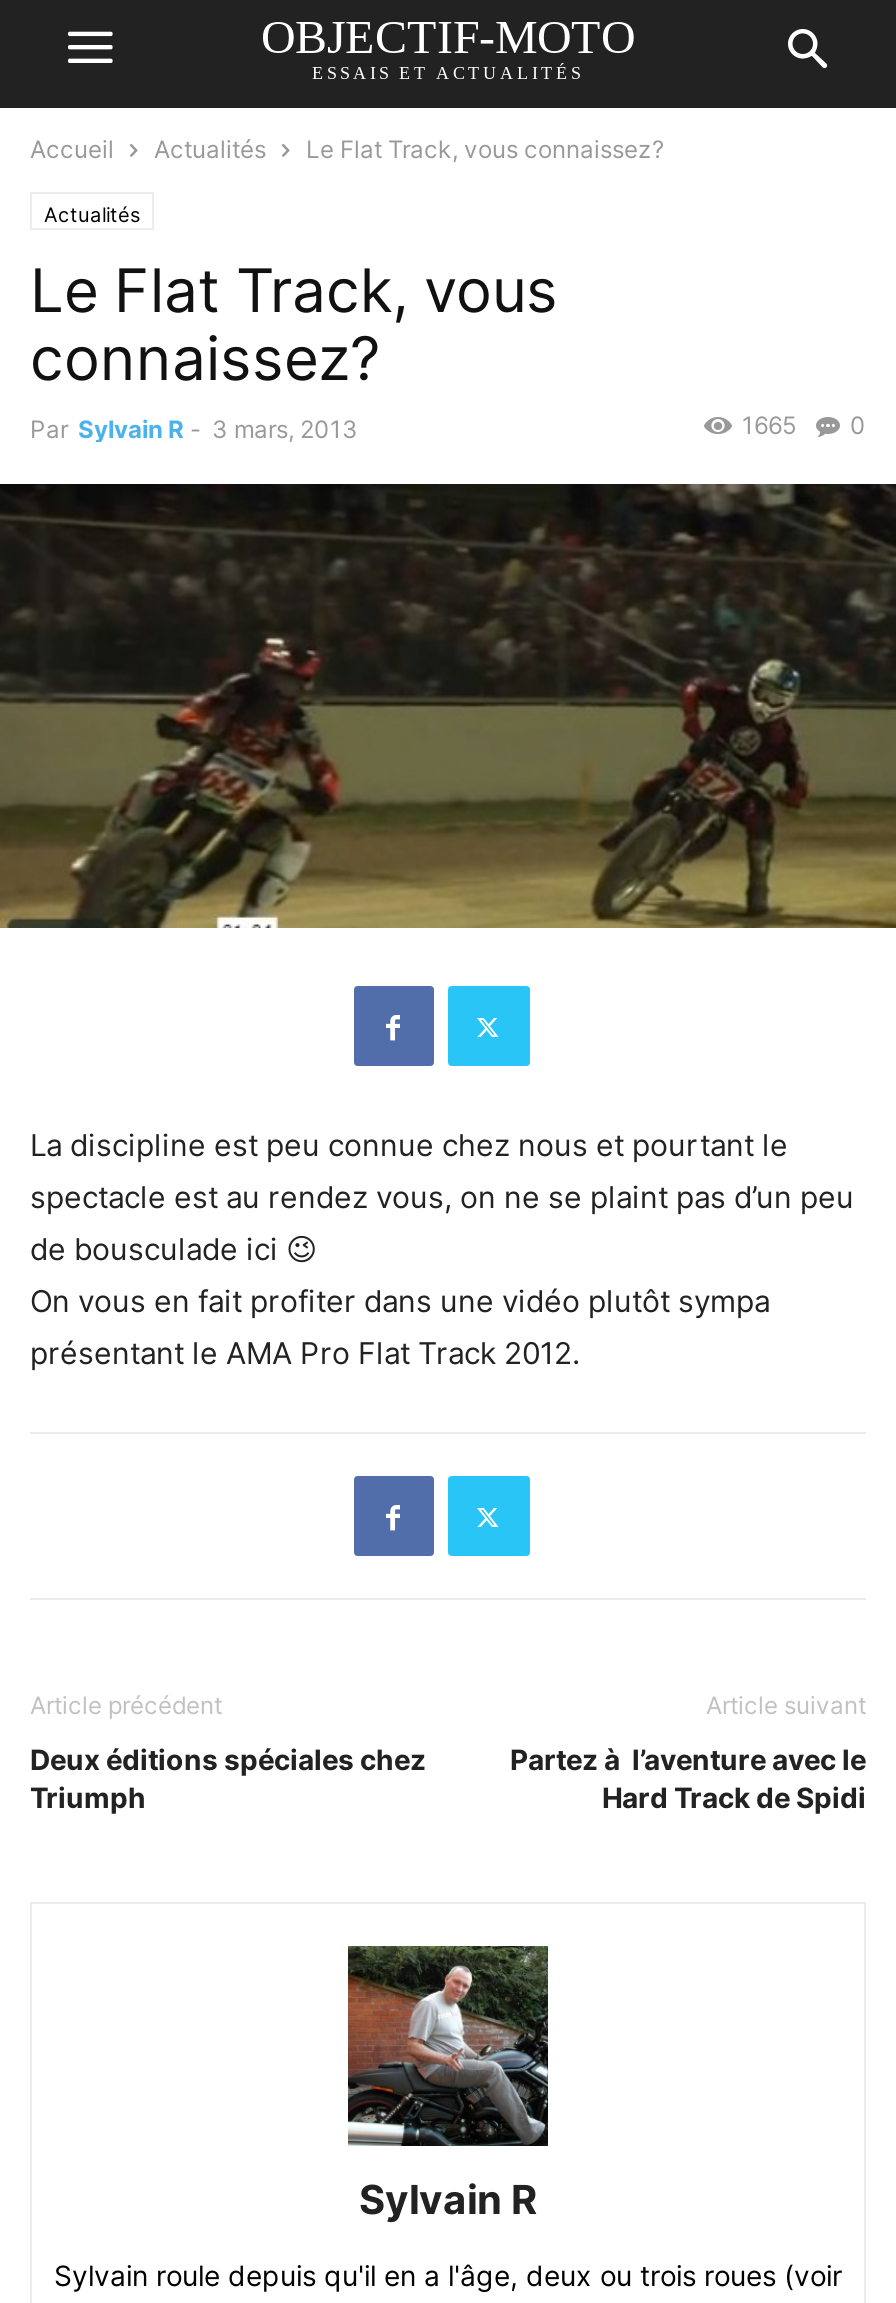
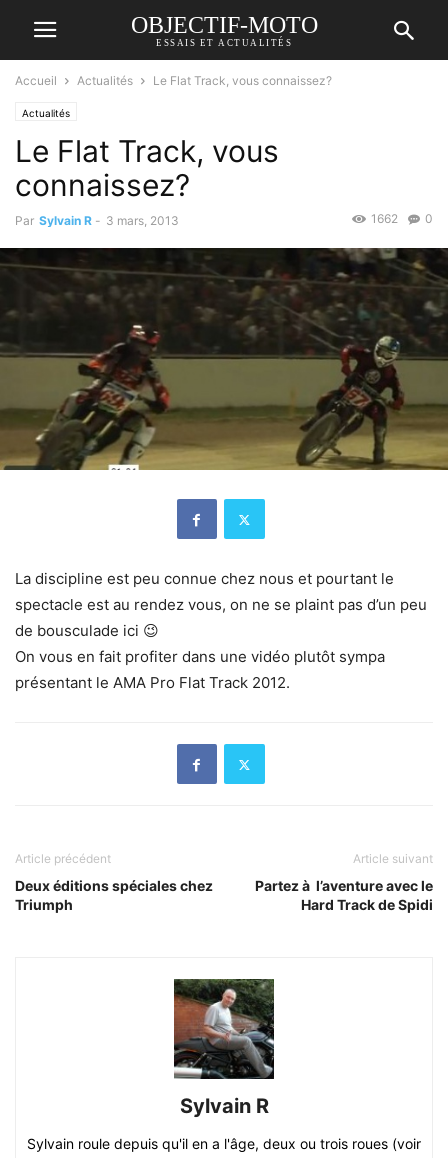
[742,410,866,440] 1665 0 -> [371,211,433,226] 1662 0

